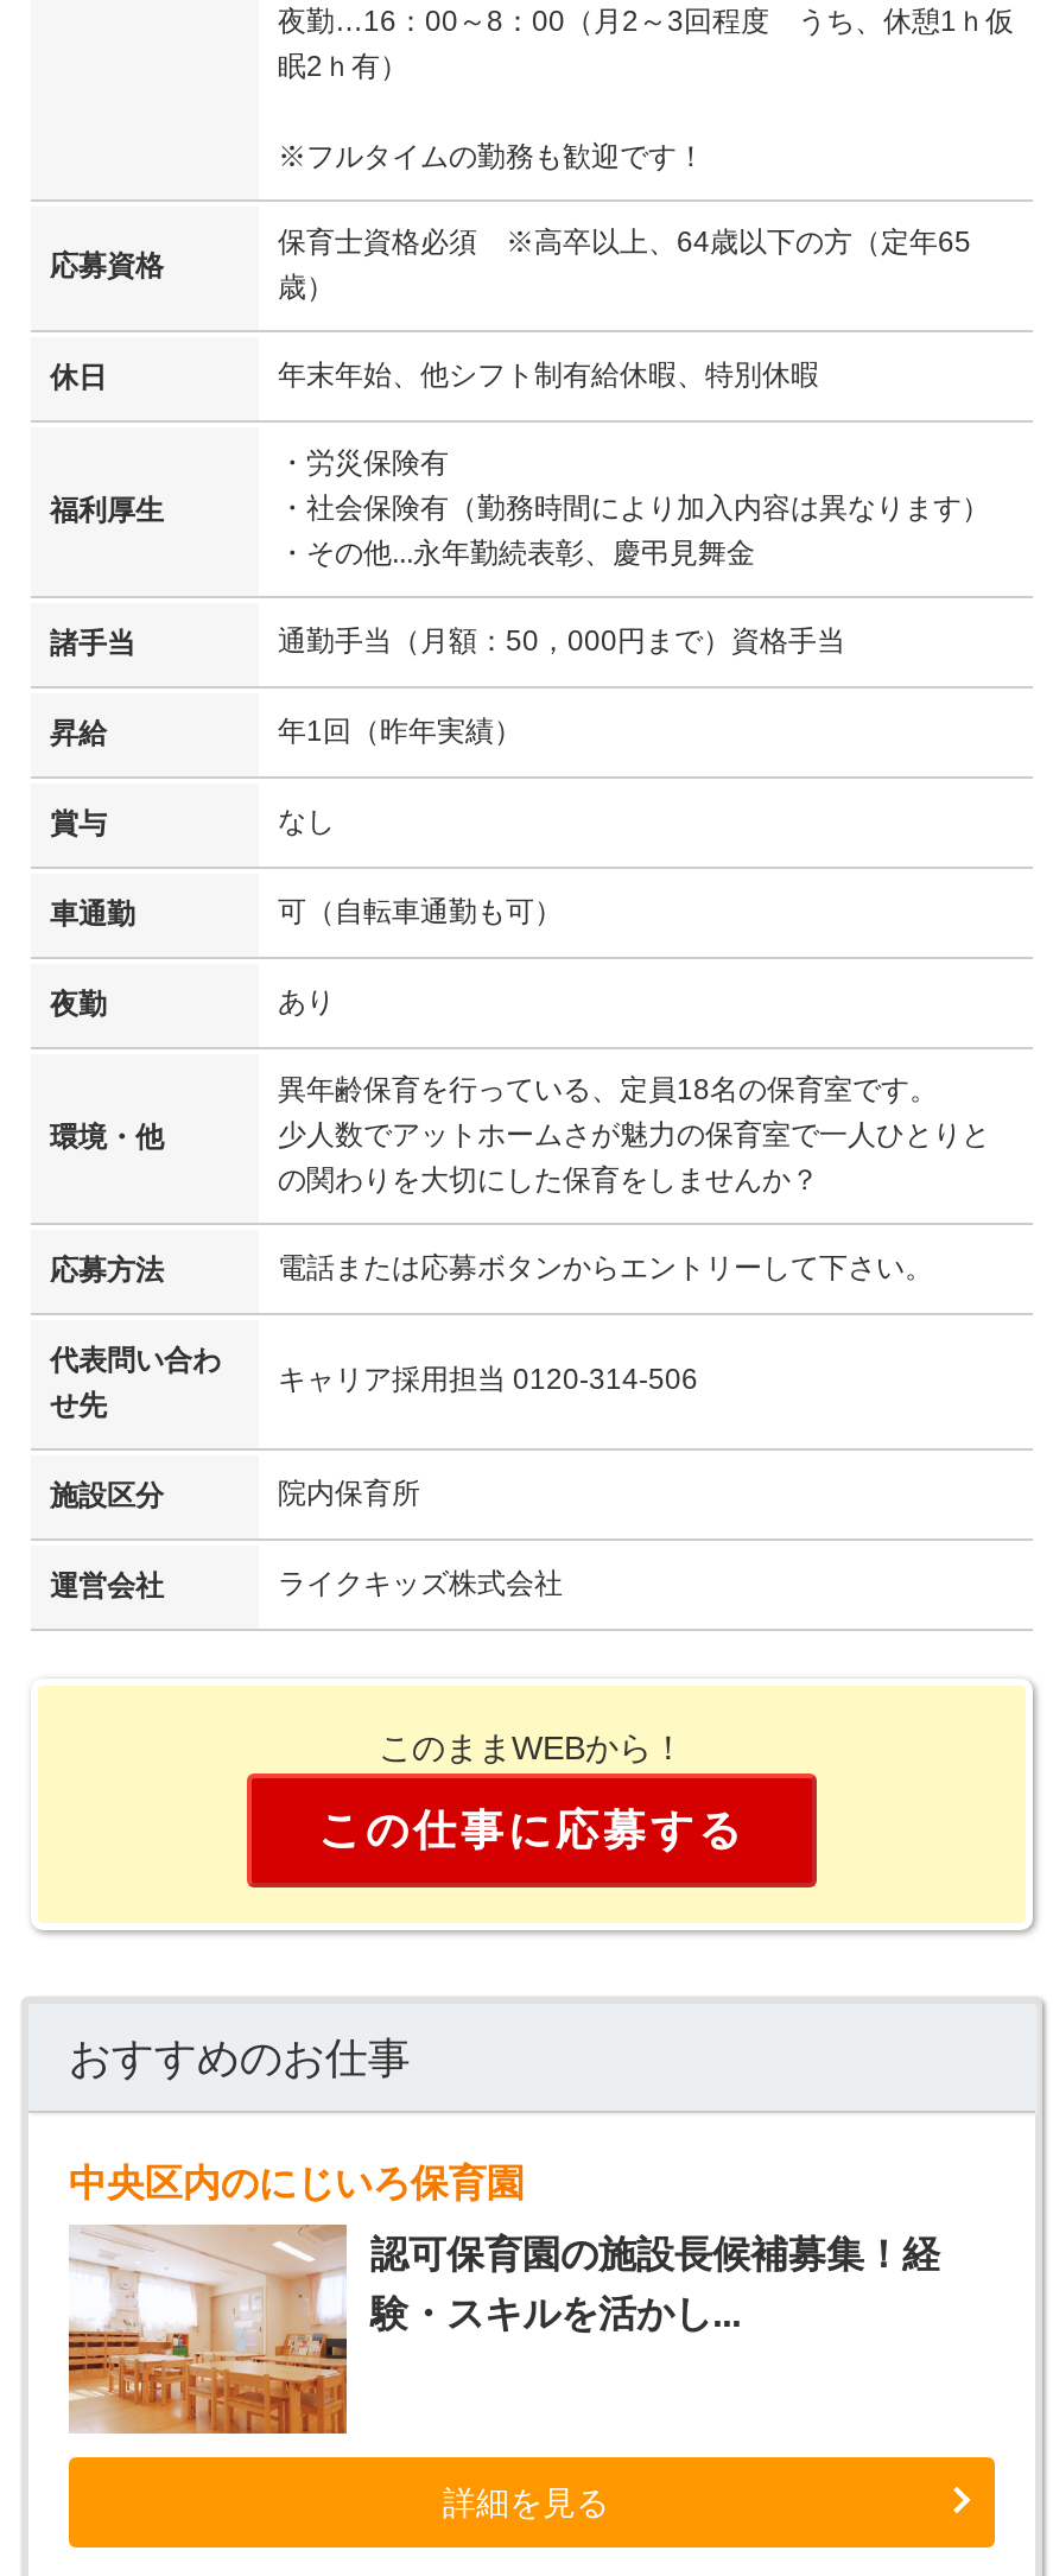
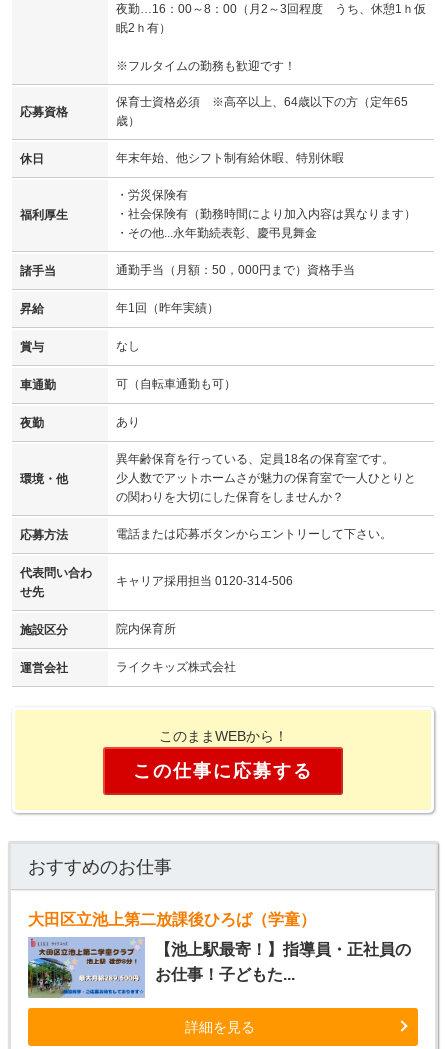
[69,2163,524,2204] 中央区内のにじいろ保育園 -> [28,911,316,928] 大田区立池上第二放課後ひろば（学童）
[370,2235,940,2275] 認可保育園の施設長候補募集！経 -> [155,941,411,958] 【池上駅最寄！】指導員・正社員の
[66,2286,741,2436] [image] | 験・スキルを活かし... -> [27,937,295,998] [image] | お仕事！子どもた...

